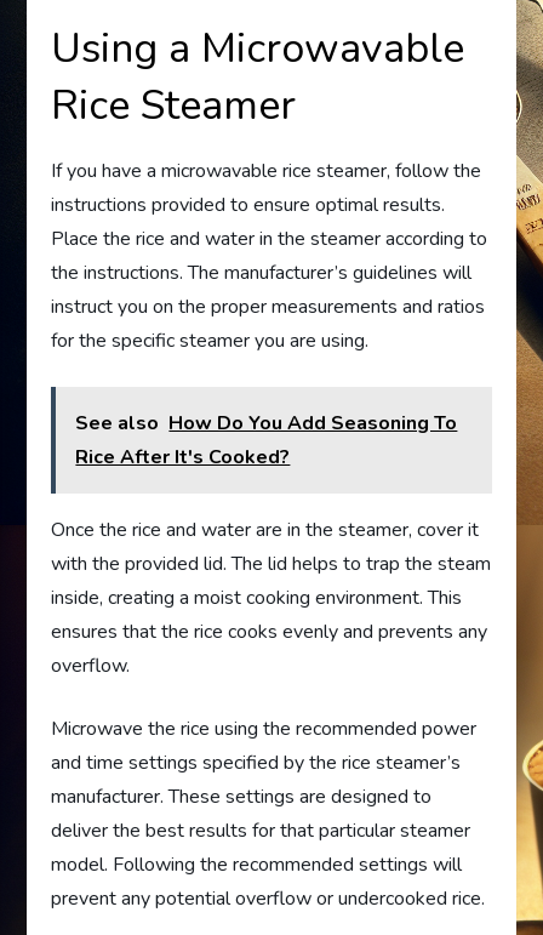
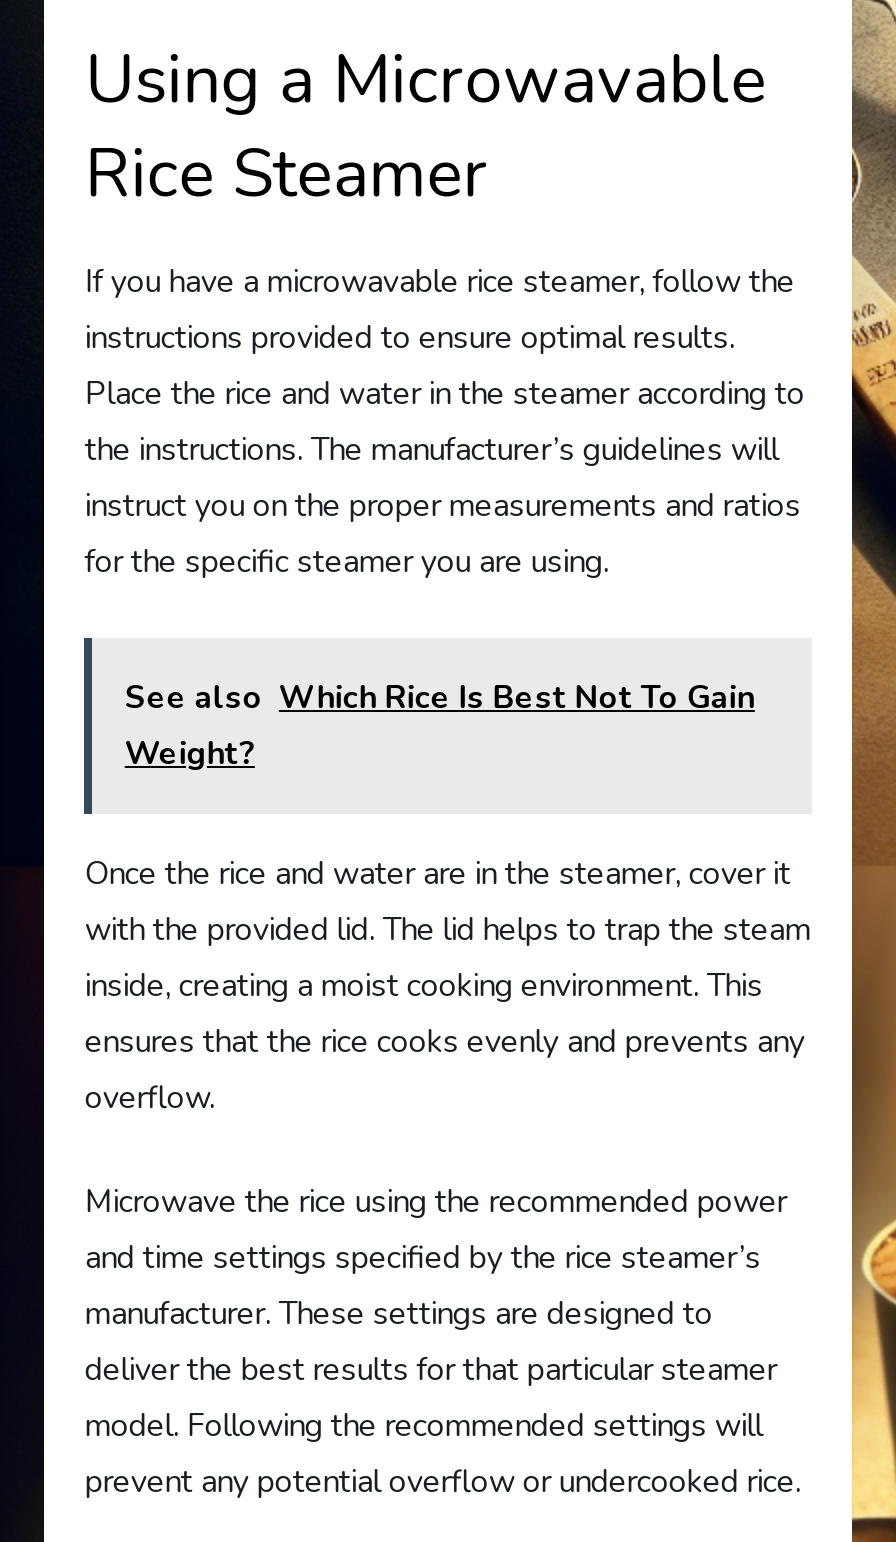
[76,410,457,471] See also How Do You Add Seasoning To | Rice After It's Cooked? -> [125,676,755,776] See also Which Rice Is Best Not To Gain | Weight?

